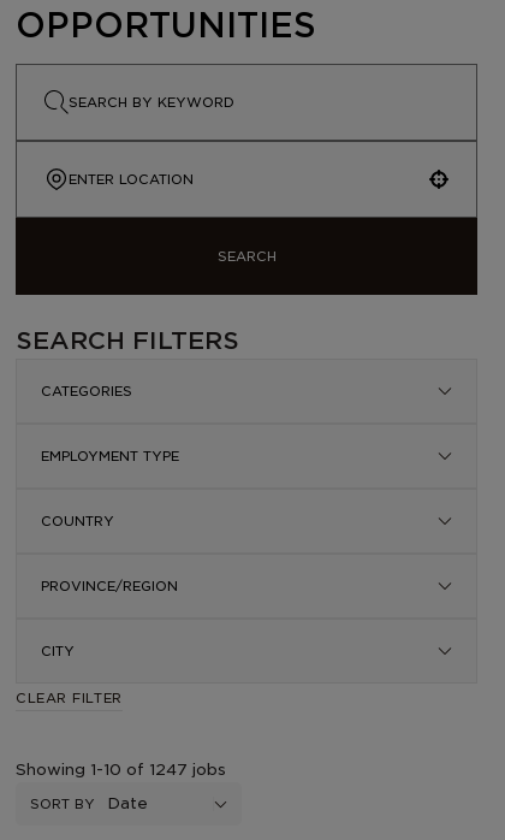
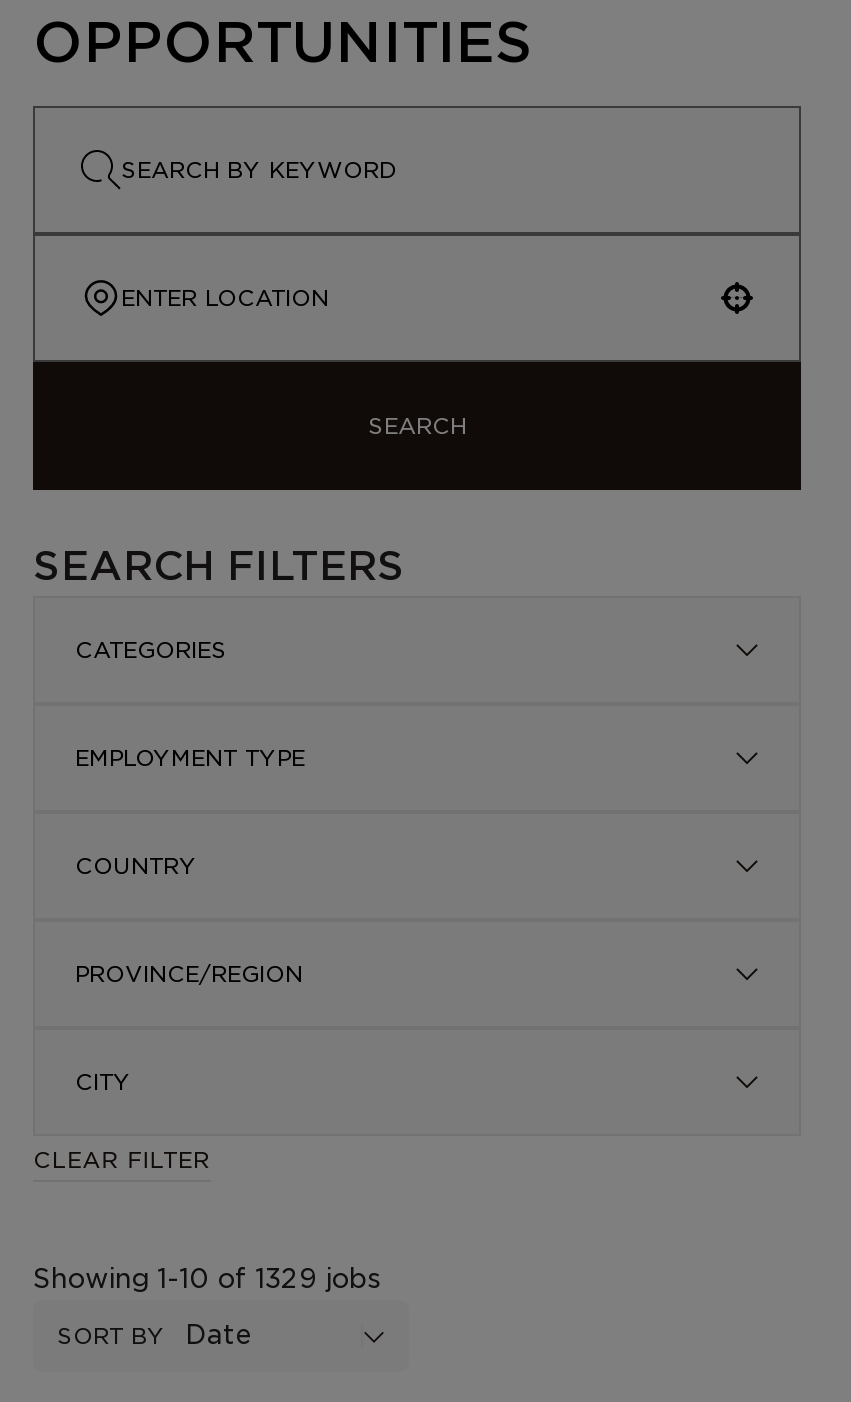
[16,760,226,778] Showing 1-10 of 1247 jobs -> [33,1263,381,1293] Showing 1-10 of 1329 jobs

